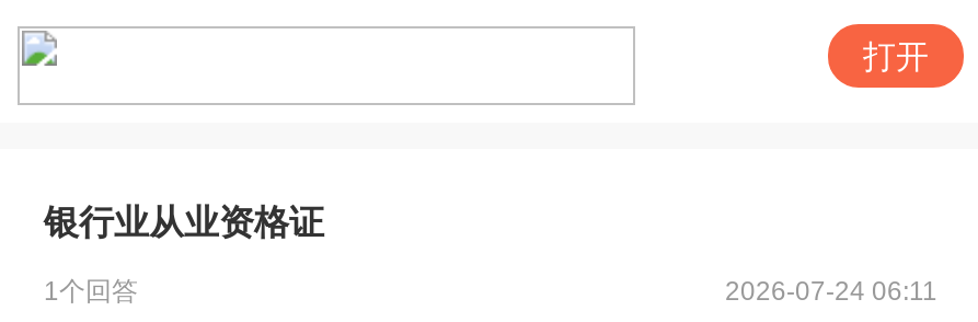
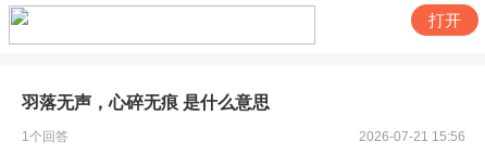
[44,204,324,241] 银行业从业资格证 -> [22,93,270,112] 羽落无声，心碎无痕 是什么意思
[725,276,937,307] 2026-07-24 06:11 -> [359,129,465,144] 2026-07-21 15:56

